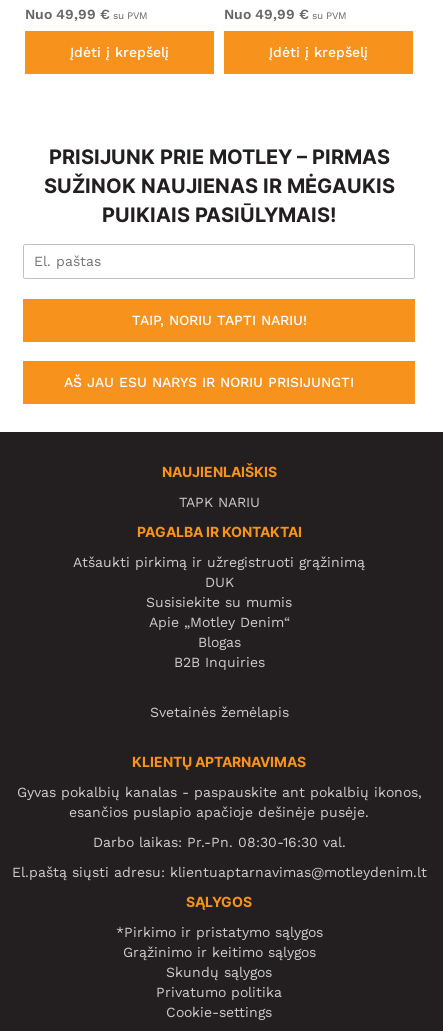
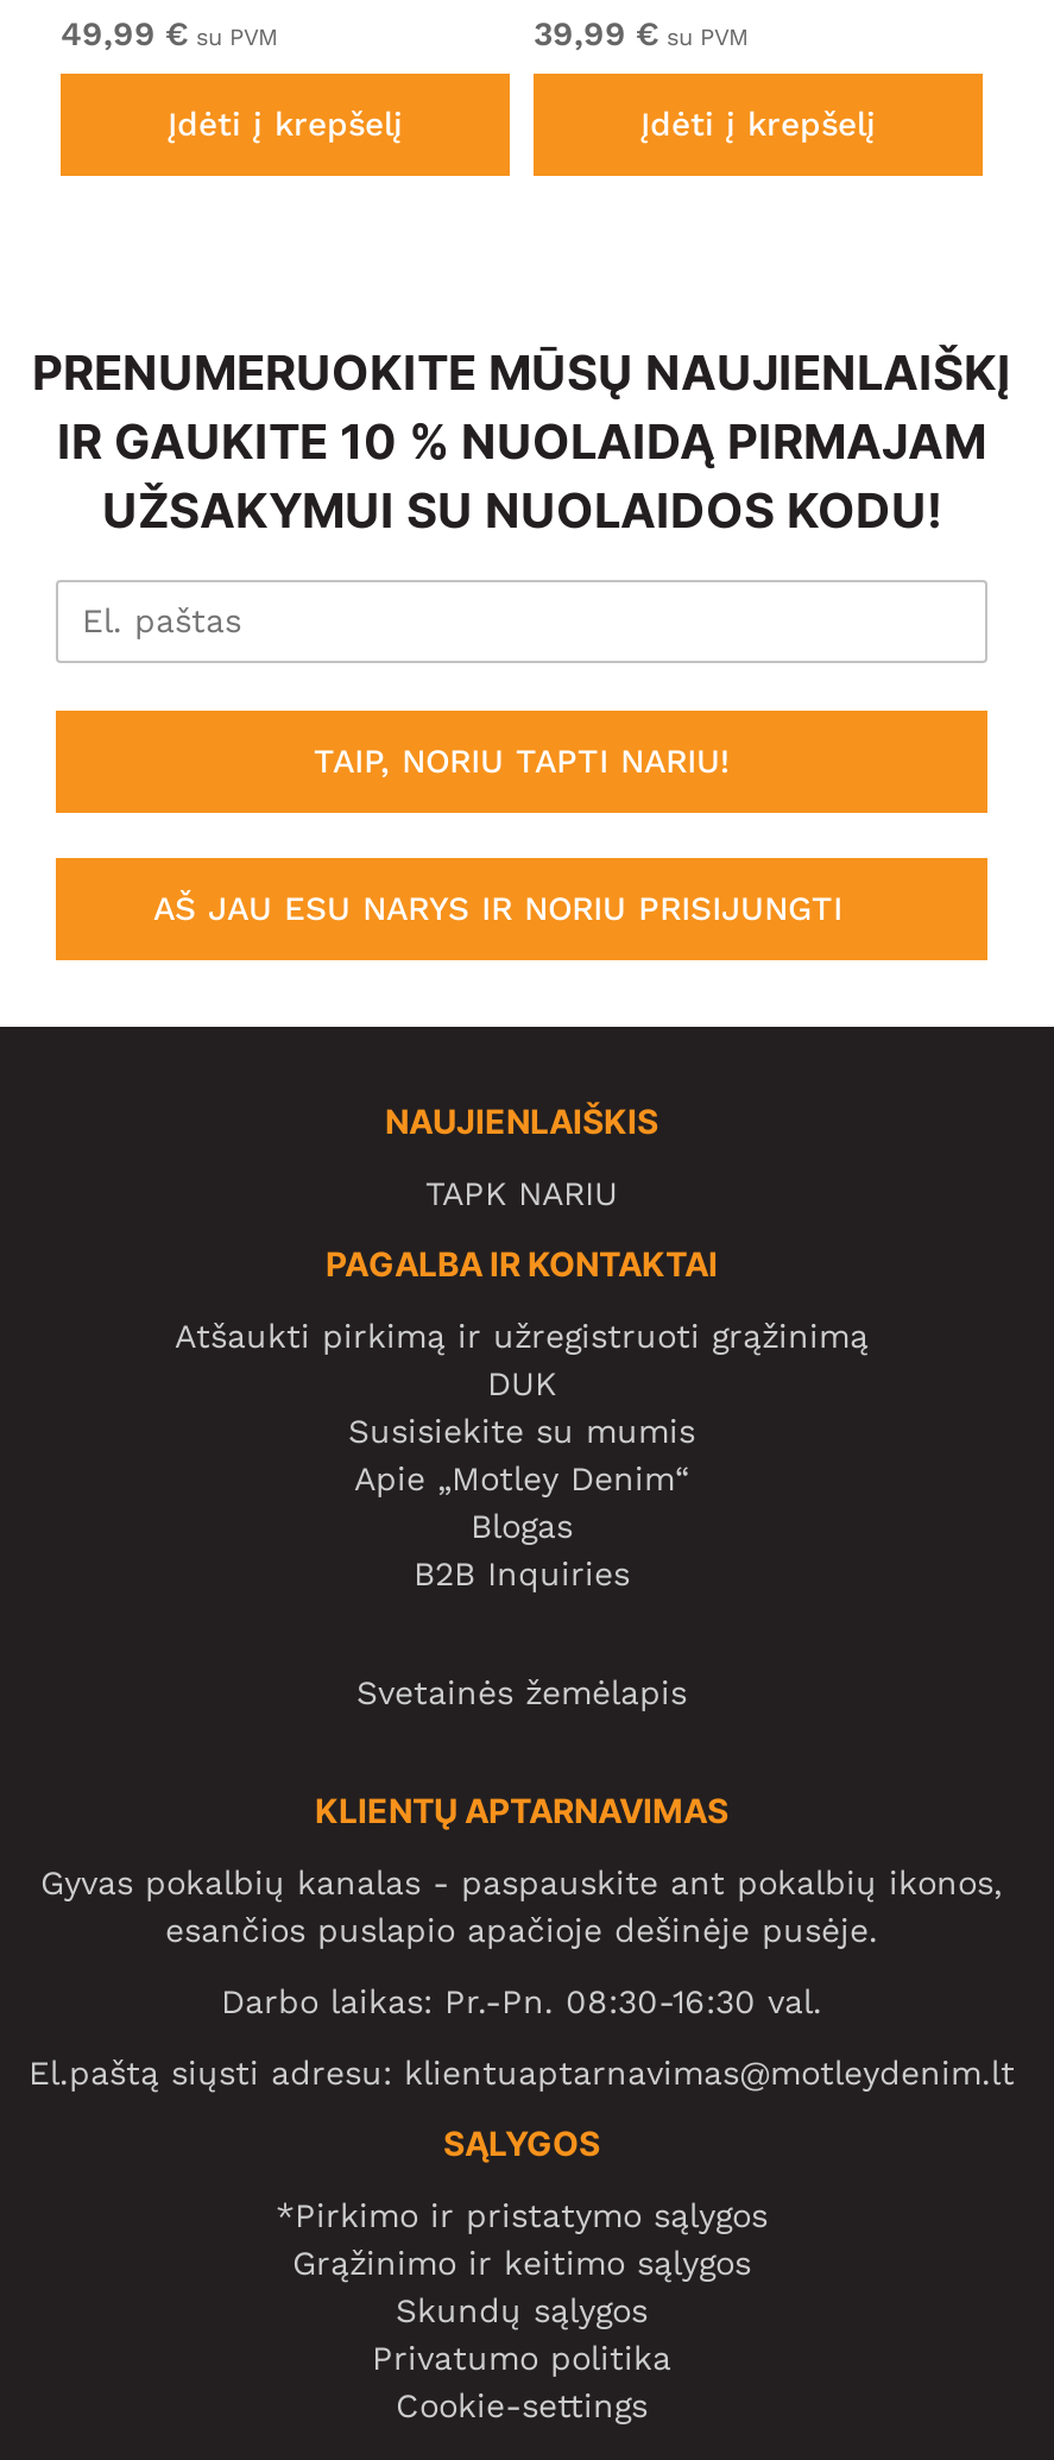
[25,6,148,22] Nuo 49,99 €su PVM -> [61,13,279,51] 49,99 €su PVM
[224,6,347,22] Nuo 49,99 €su PVM -> [534,13,750,51] 39,99 €su PVM
[43,145,394,227] PRISIJUNK PRIE MOTLEY – PIRMAS | SUŽINOK NAUJIENAS IR MĖGAUKIS | PUIKIAIS PASIŪLYMAIS! -> [32,344,1011,539] PRENUMERUOKITE MŪSŲ NAUJIENLAIŠKĮ | IR GAUKITE 10 % NUOLAIDĄ PIRMAJAM | UŽSAKYMUI SU NUOLAIDOS KODU!

